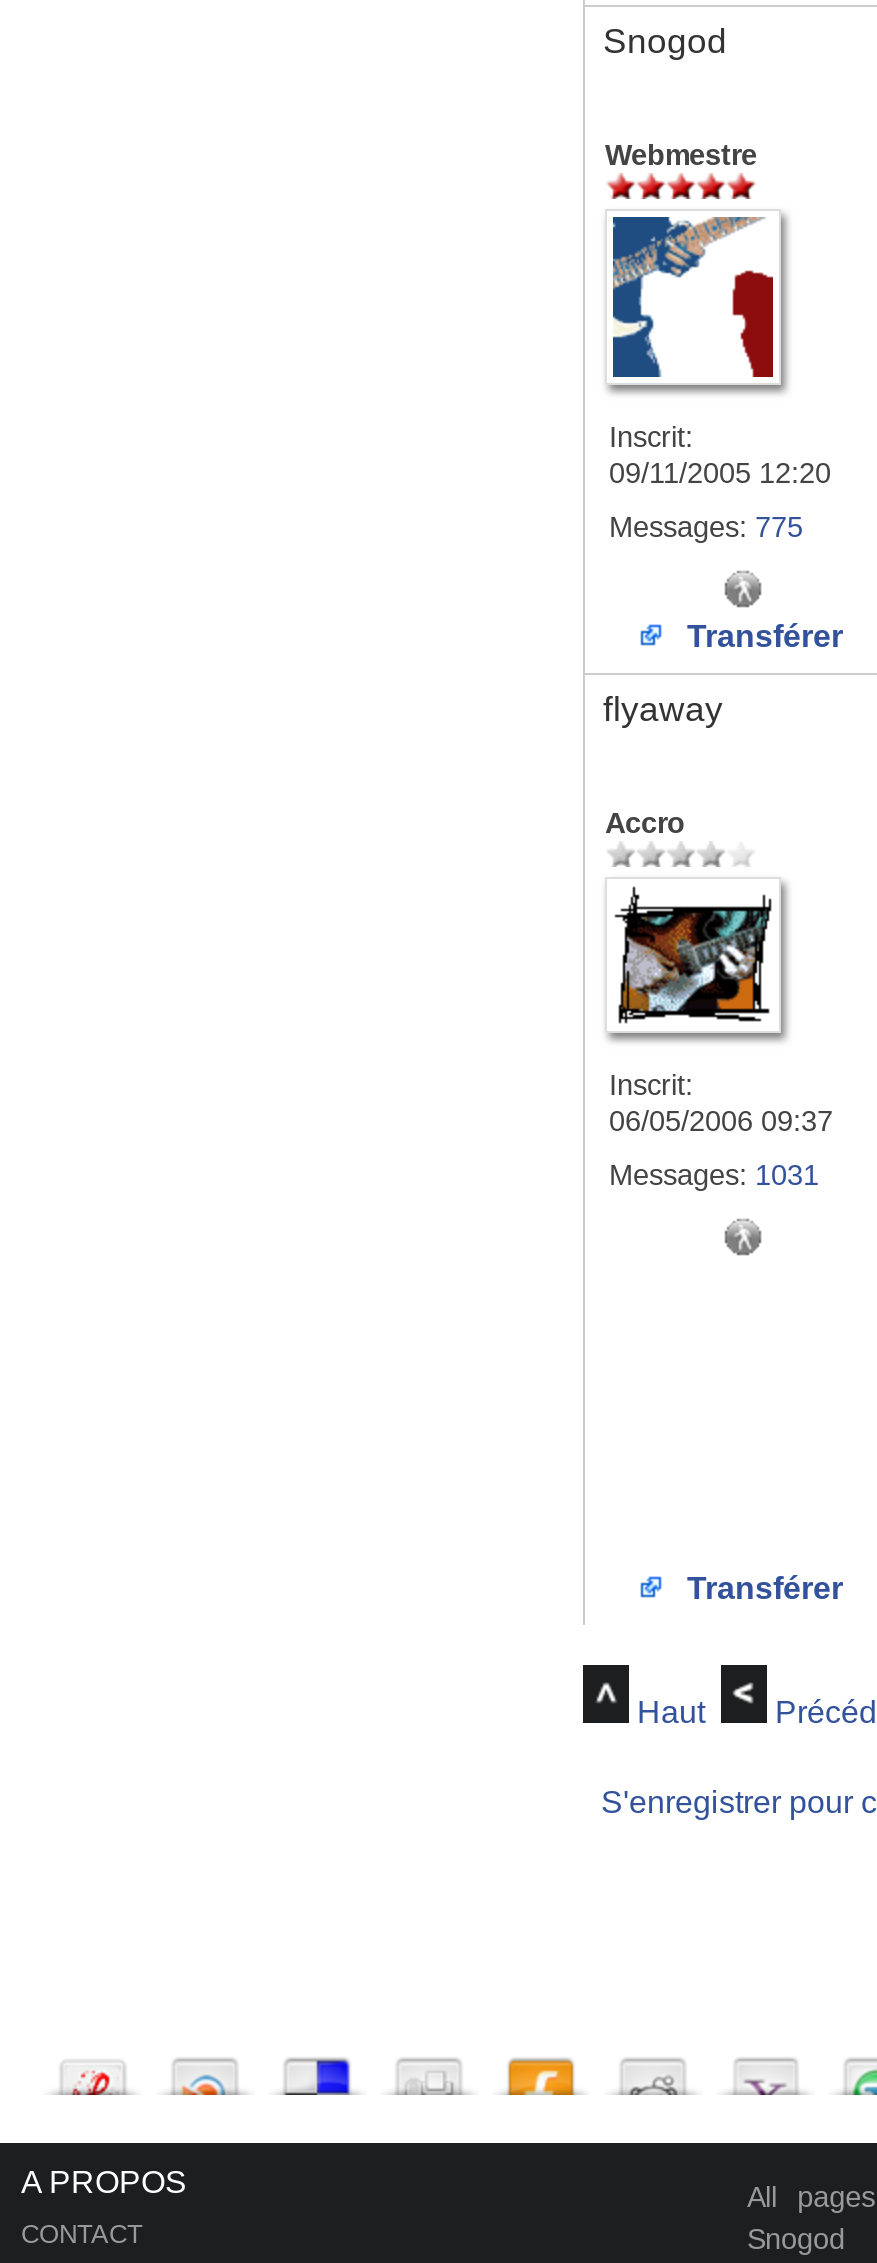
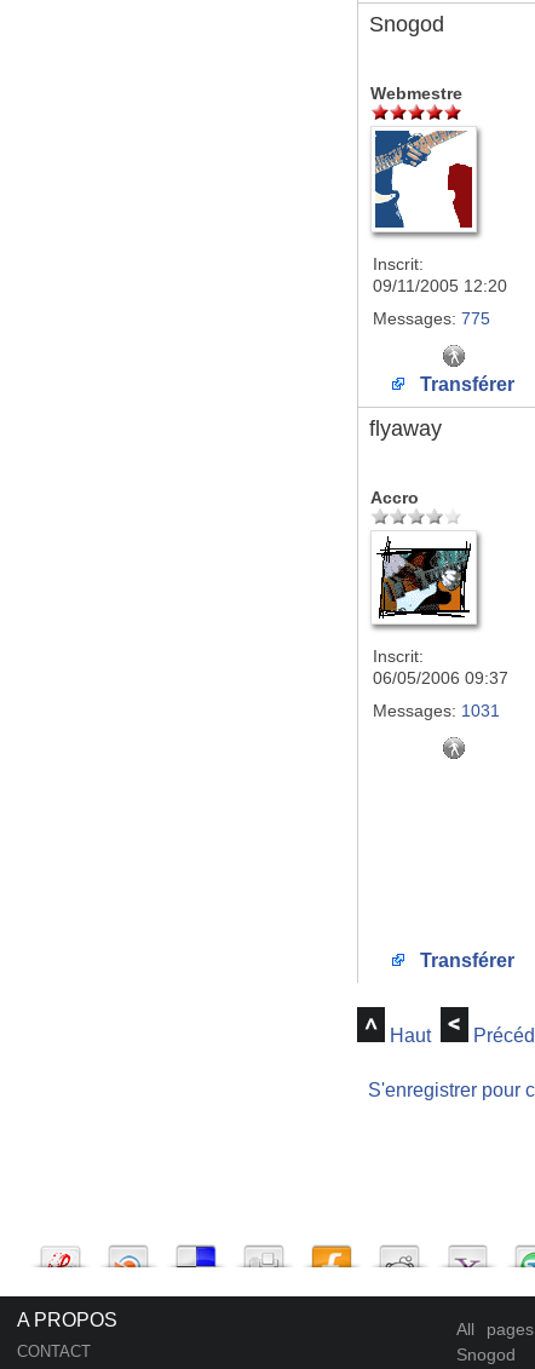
[623,913,759,1009] [image] -> [381,551,464,609] [image]

